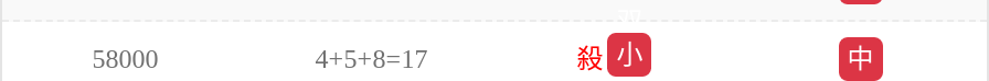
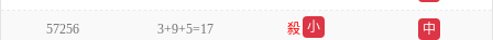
[92,44,159,74] 58000 -> [46,22,79,37] 57256
[315,44,428,74] 4+5+8=17 -> [157,22,213,37] 3+9+5=17

